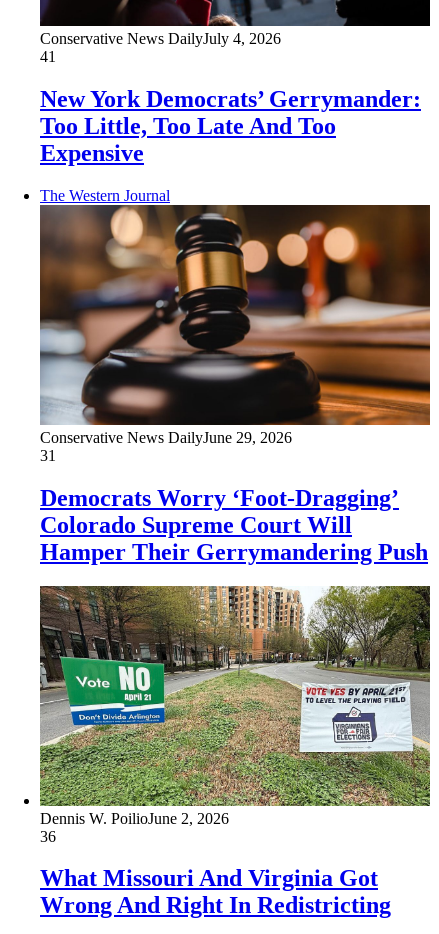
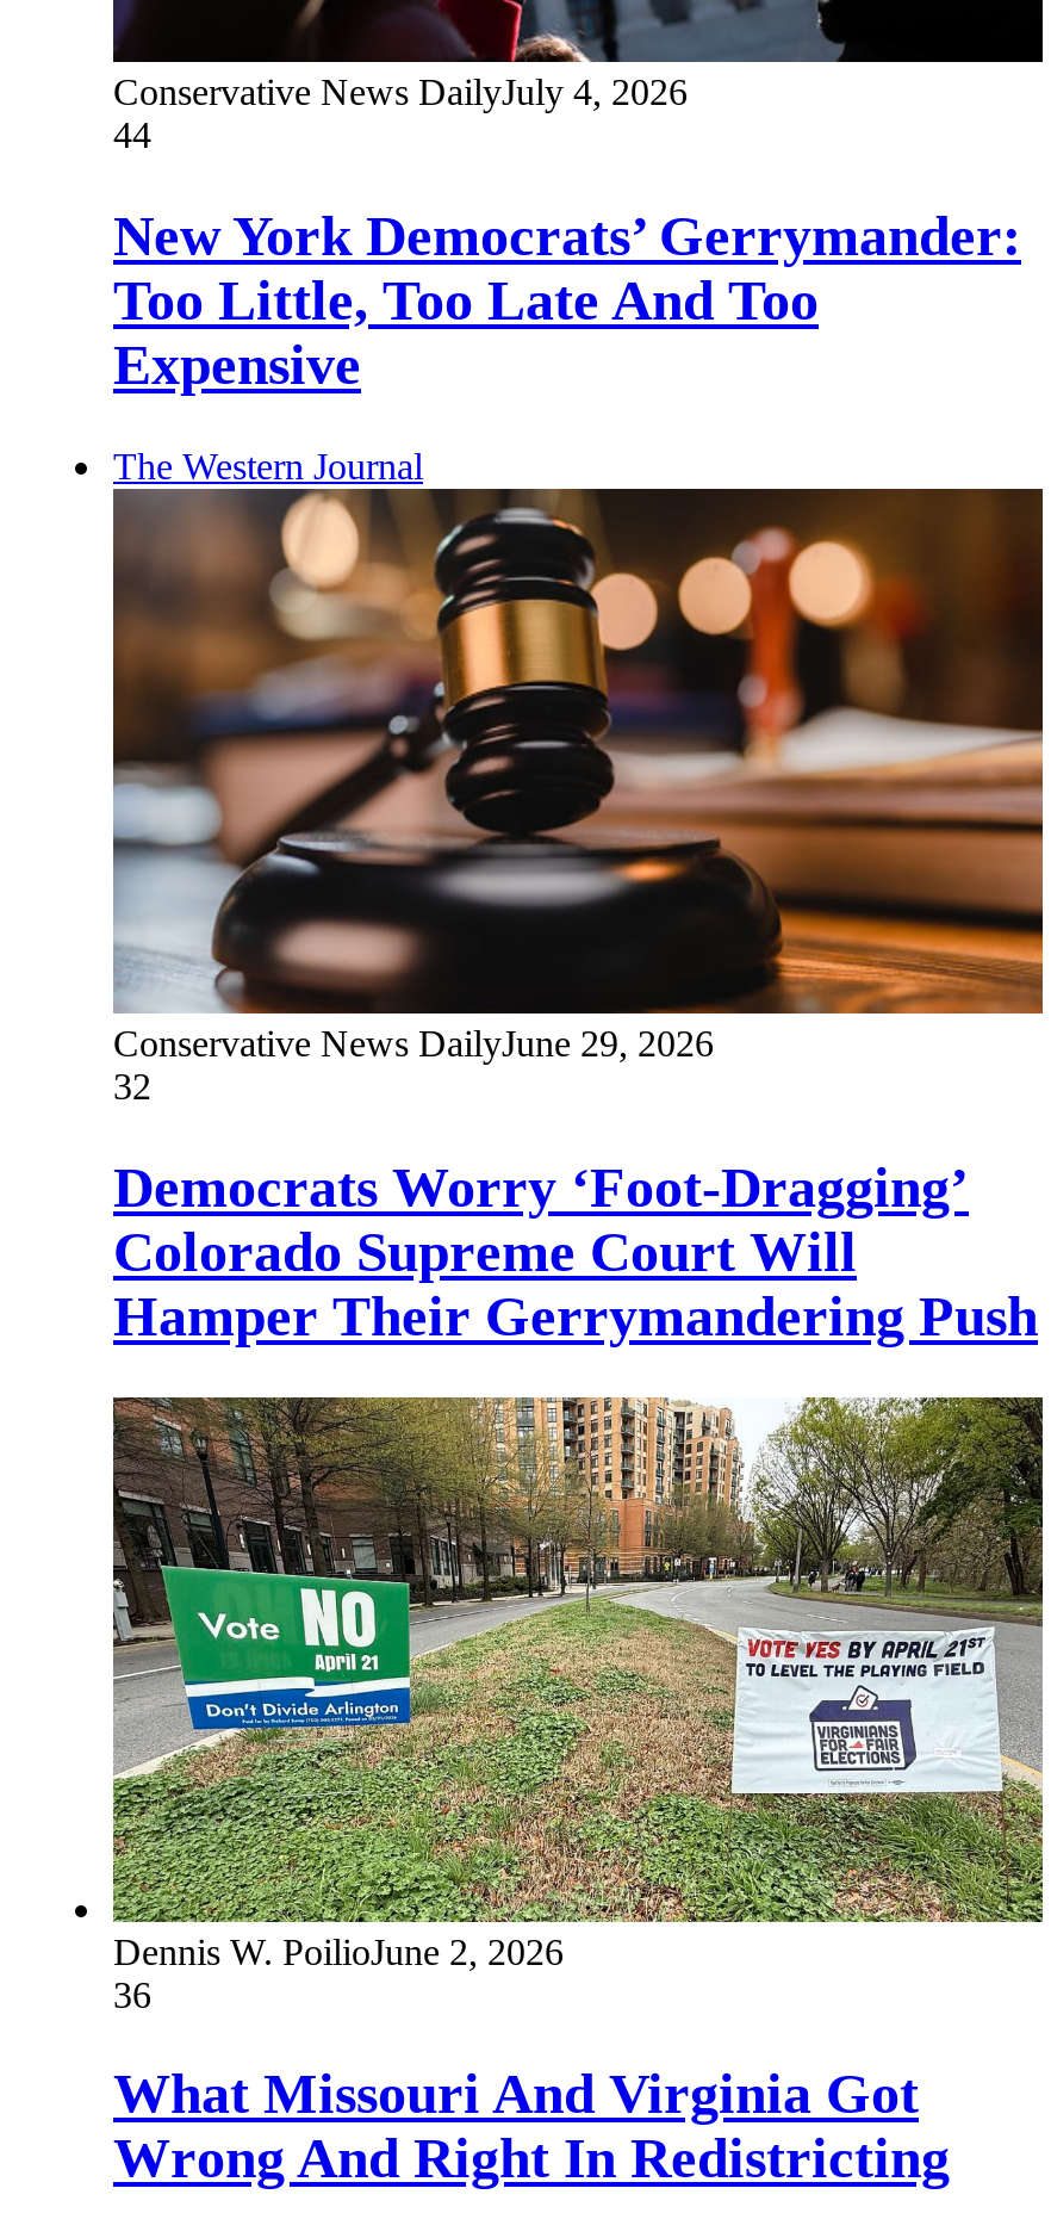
[40,48,56,65] 41 -> [113,114,151,155] 44
[40,447,56,464] 31 -> [113,1065,151,1106] 32

